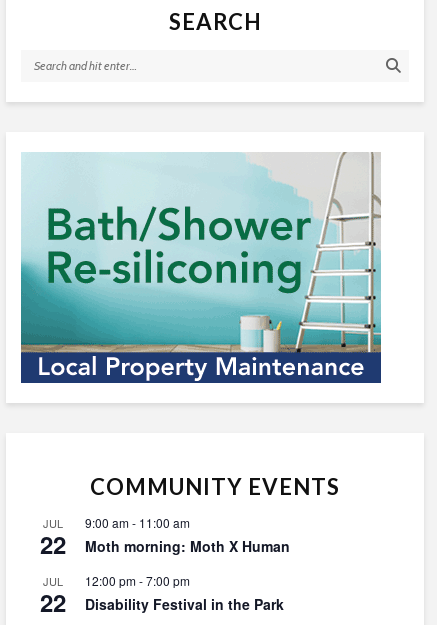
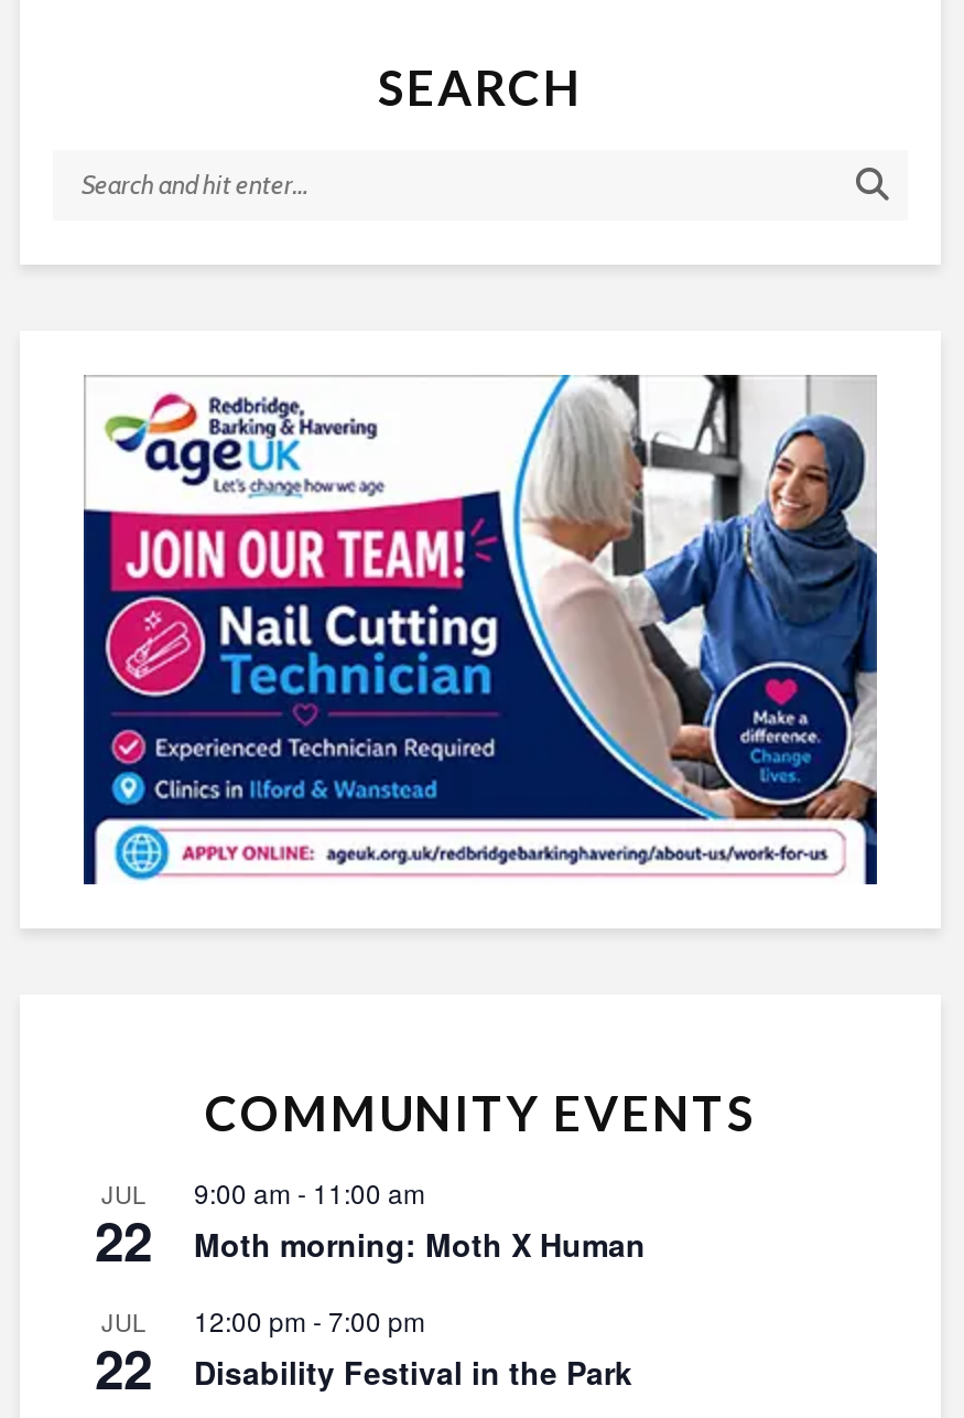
[20,152,395,384] [image] -> [53,373,879,887] [image]

